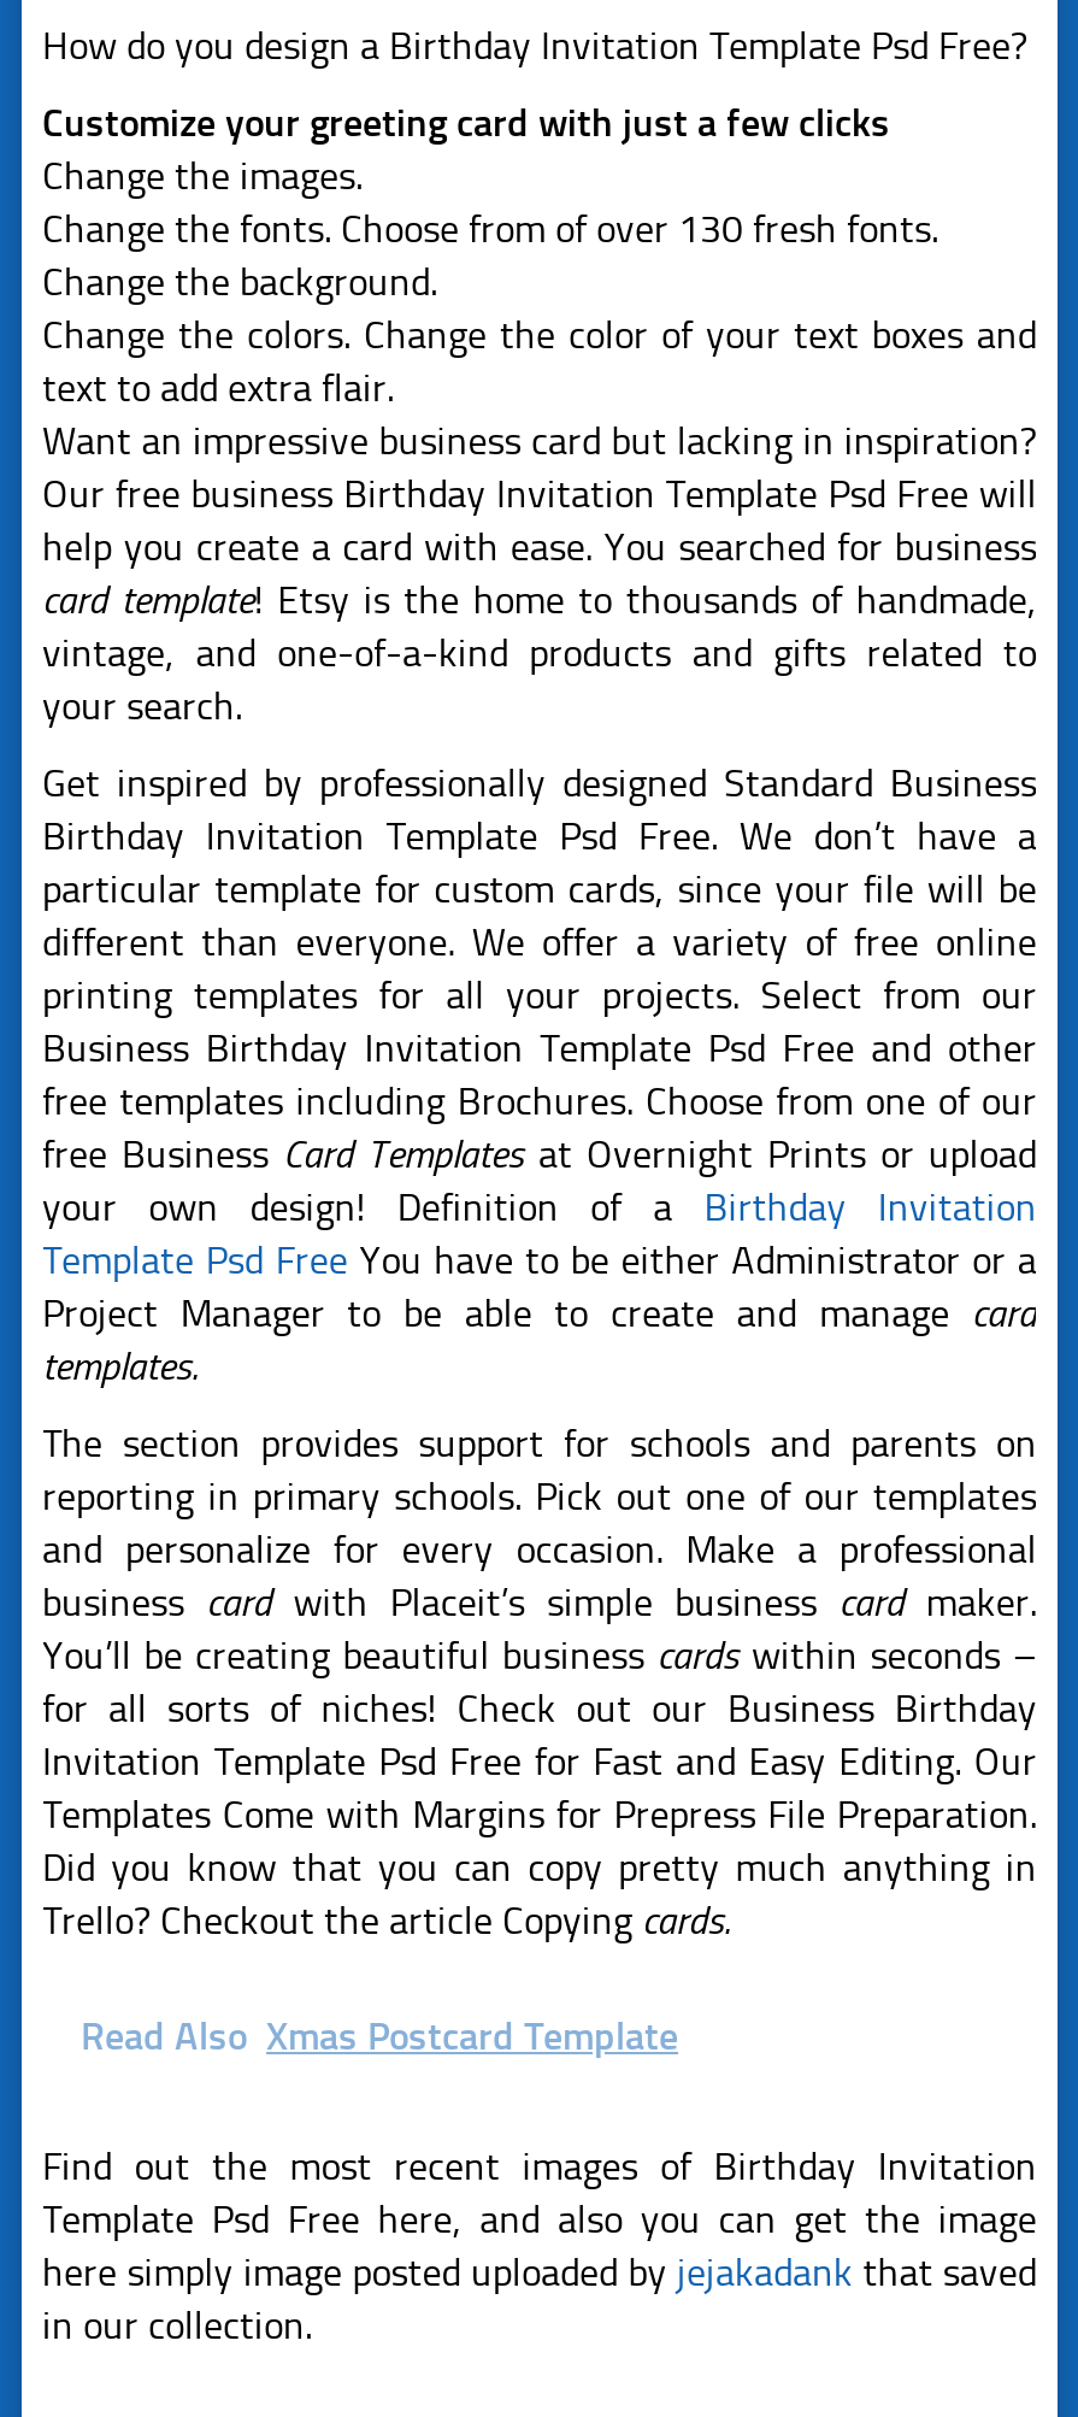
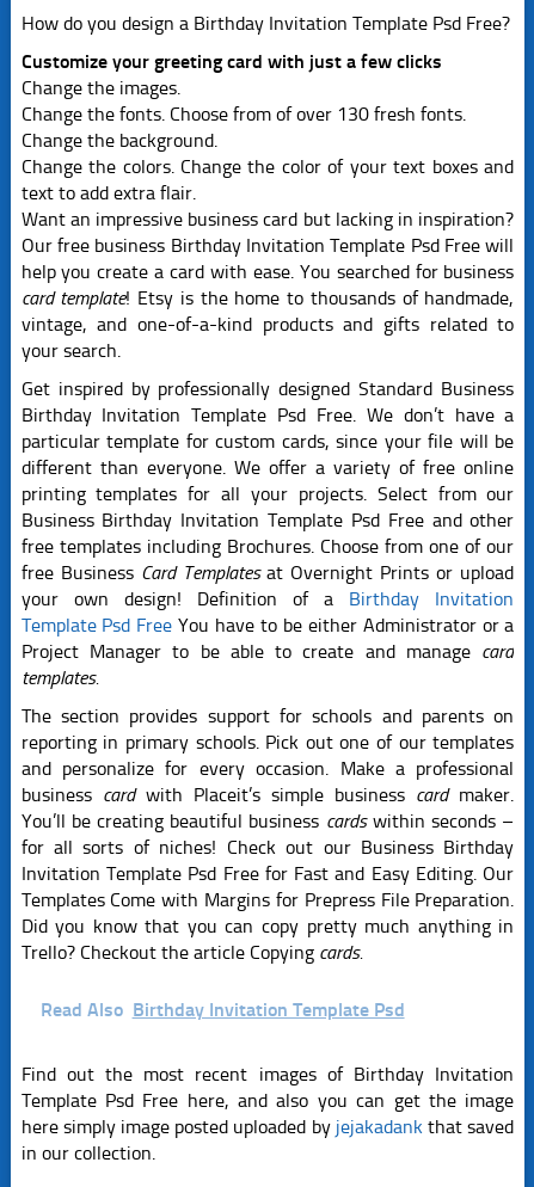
[81,2014,678,2060] Read Also Xmas Postcard Template -> [40,999,404,1021] Read Also Birthday Invitation Template Psd

